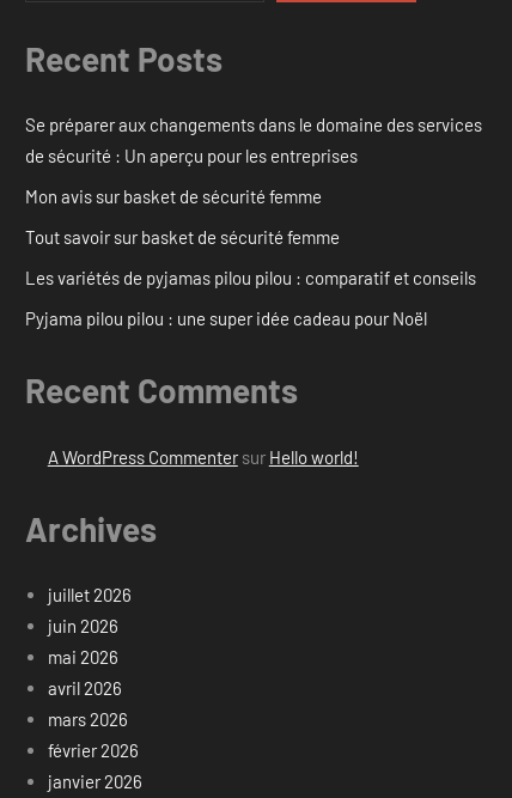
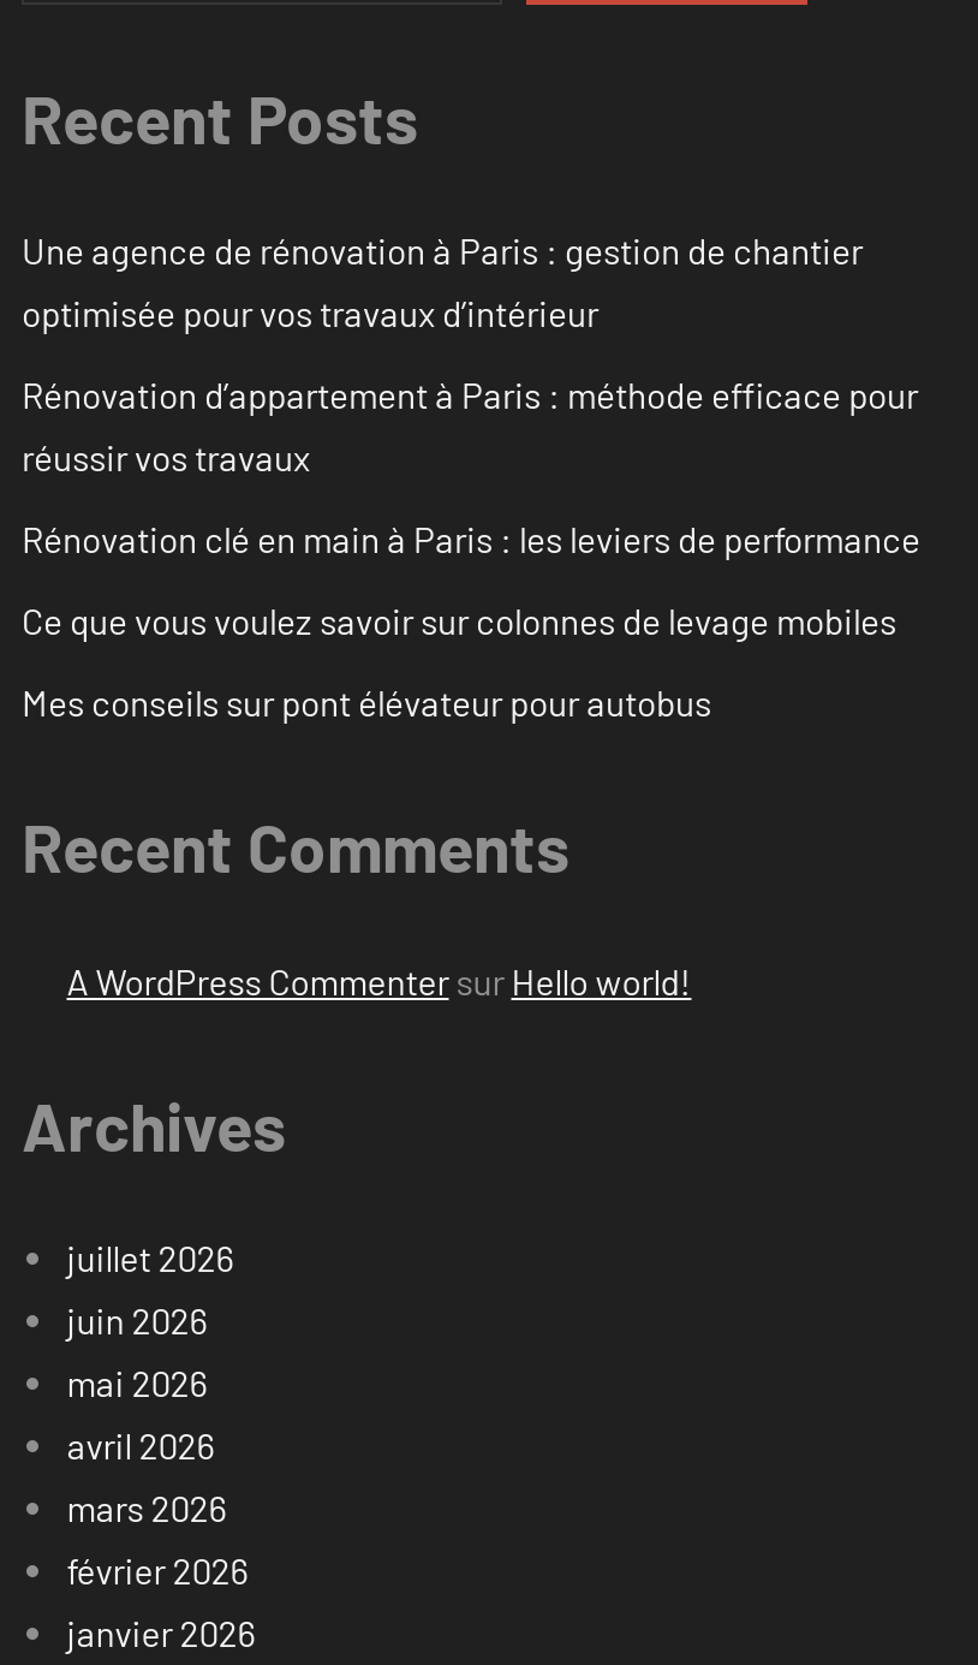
[25,114,482,167] Se préparer aux changements dans le domaine des services | de sécurité : Un aperçu pour les entreprises -> [22,229,863,335] Une agence de rénovation à Paris : gestion de chantier | optimisée pour vos travaux d’intérieur
[25,186,322,207] Mon avis sur basket de sécurité femme -> [22,373,918,479] Rénovation d’appartement à Paris : méthode efficace pour | réussir vos travaux
[25,226,340,248] Tout savoir sur basket de sécurité femme -> [22,518,920,561] Rénovation clé en main à Paris : les leviers de performance
[25,267,476,289] Les variétés de pyjamas pilou pilou : comparatif et conseils -> [22,599,896,643] Ce que vous voulez savoir sur colonnes de levage mobiles
[25,308,427,329] Pyjama pilou pilou : une super idée cadeau pour Noël -> [22,681,711,724] Mes conseils sur pont élévateur pour autobus

